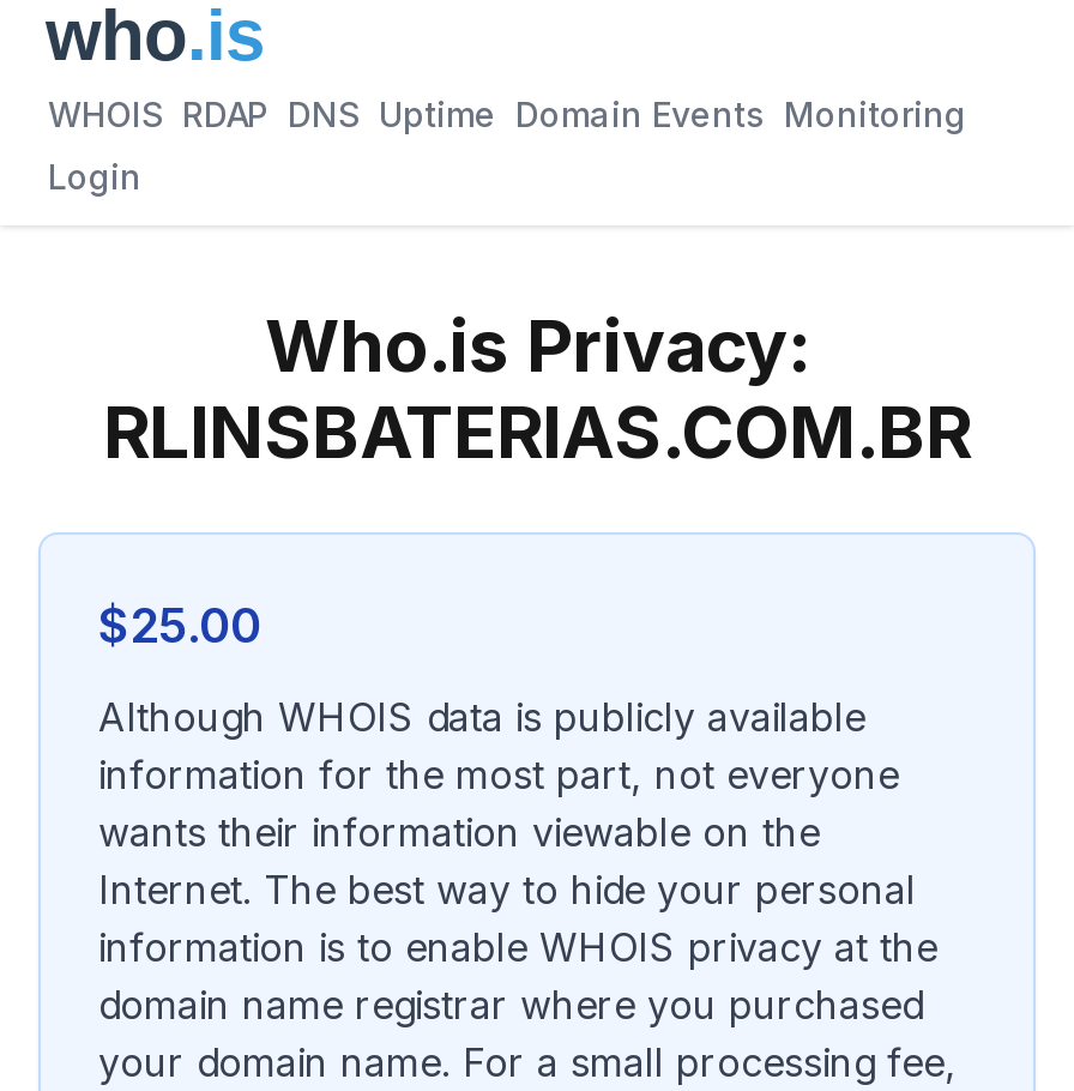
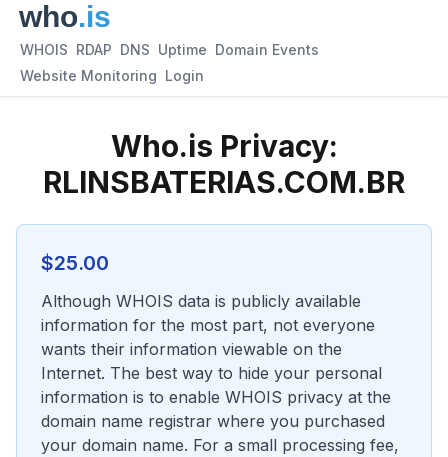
[48,94,966,134] WHOIS RDAP DNS Uptime Domain Events Monitoring -> [20,41,319,58] WHOIS RDAP DNS Uptime Domain Events
[48,156,141,197] Login -> [20,67,204,84] Website Monitoring Login

